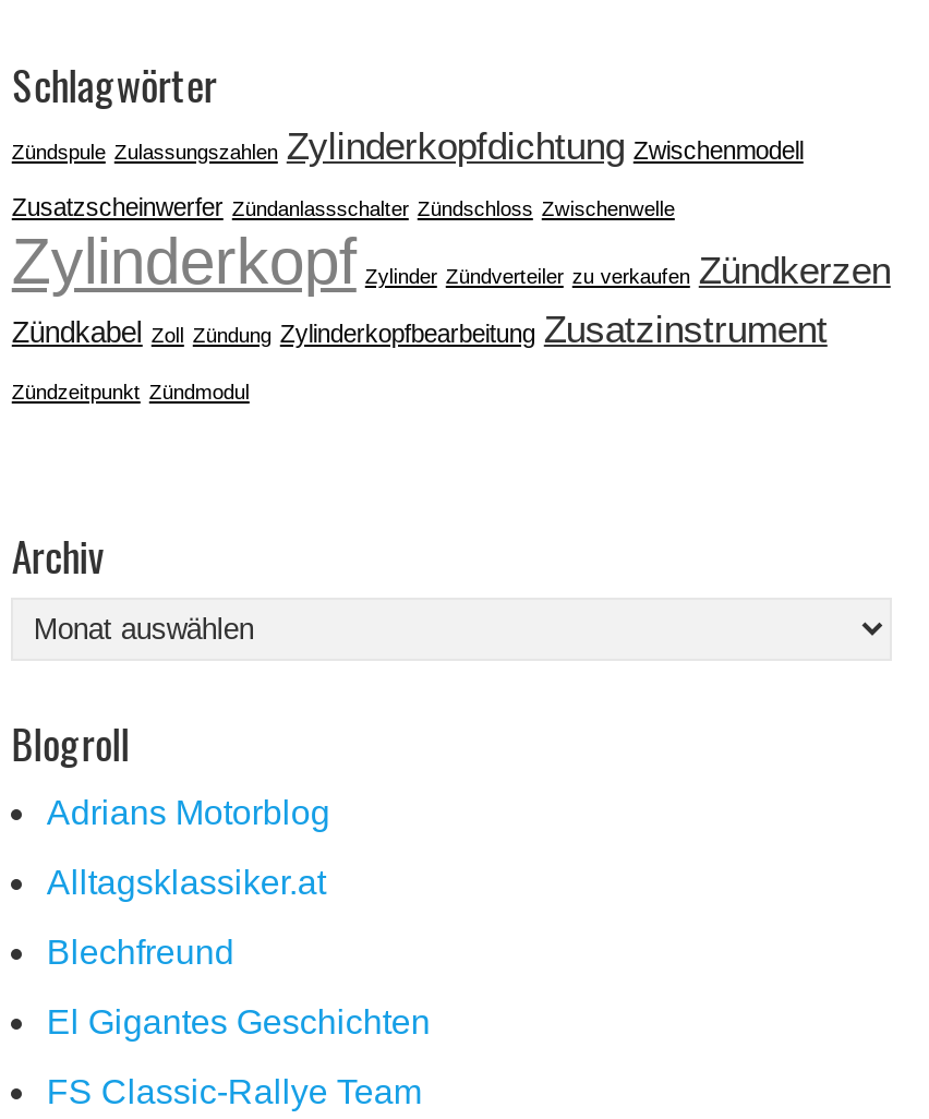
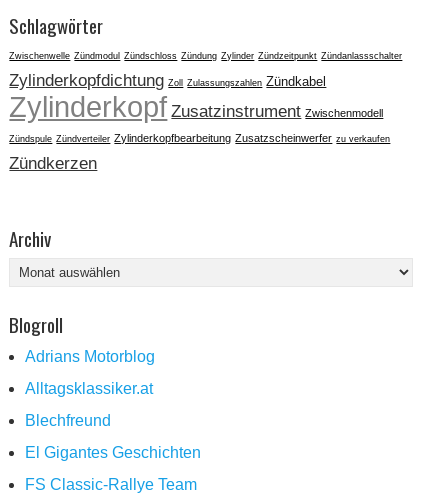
[12,123,891,403] Zündspule Zulassungszahlen Zylinderkopfdichtung Zwischenmodell | Zusatzscheinwerfer Zündanlassschalter Zündschloss Zwischenwelle | Zylinderkopf Zylinder Zündverteiler zu verkaufen Zündkerzen | Zündkabel Zoll Zündung Zylinderkopfbearbeitung Zusatzinstrument | Zündzeitpunkt Zündmodul -> [9,51,402,173] Zwischenwelle Zündmodul Zündschloss Zündung Zylinder Zündzeitpunkt Zündanlassschalter | Zylinderkopfdichtung Zoll Zulassungszahlen Zündkabel | Zylinderkopf Zusatzinstrument Zwischenmodell | Zündspule Zündverteiler Zylinderkopfbearbeitung Zusatzscheinwerfer zu verkaufen | Zündkerzen

